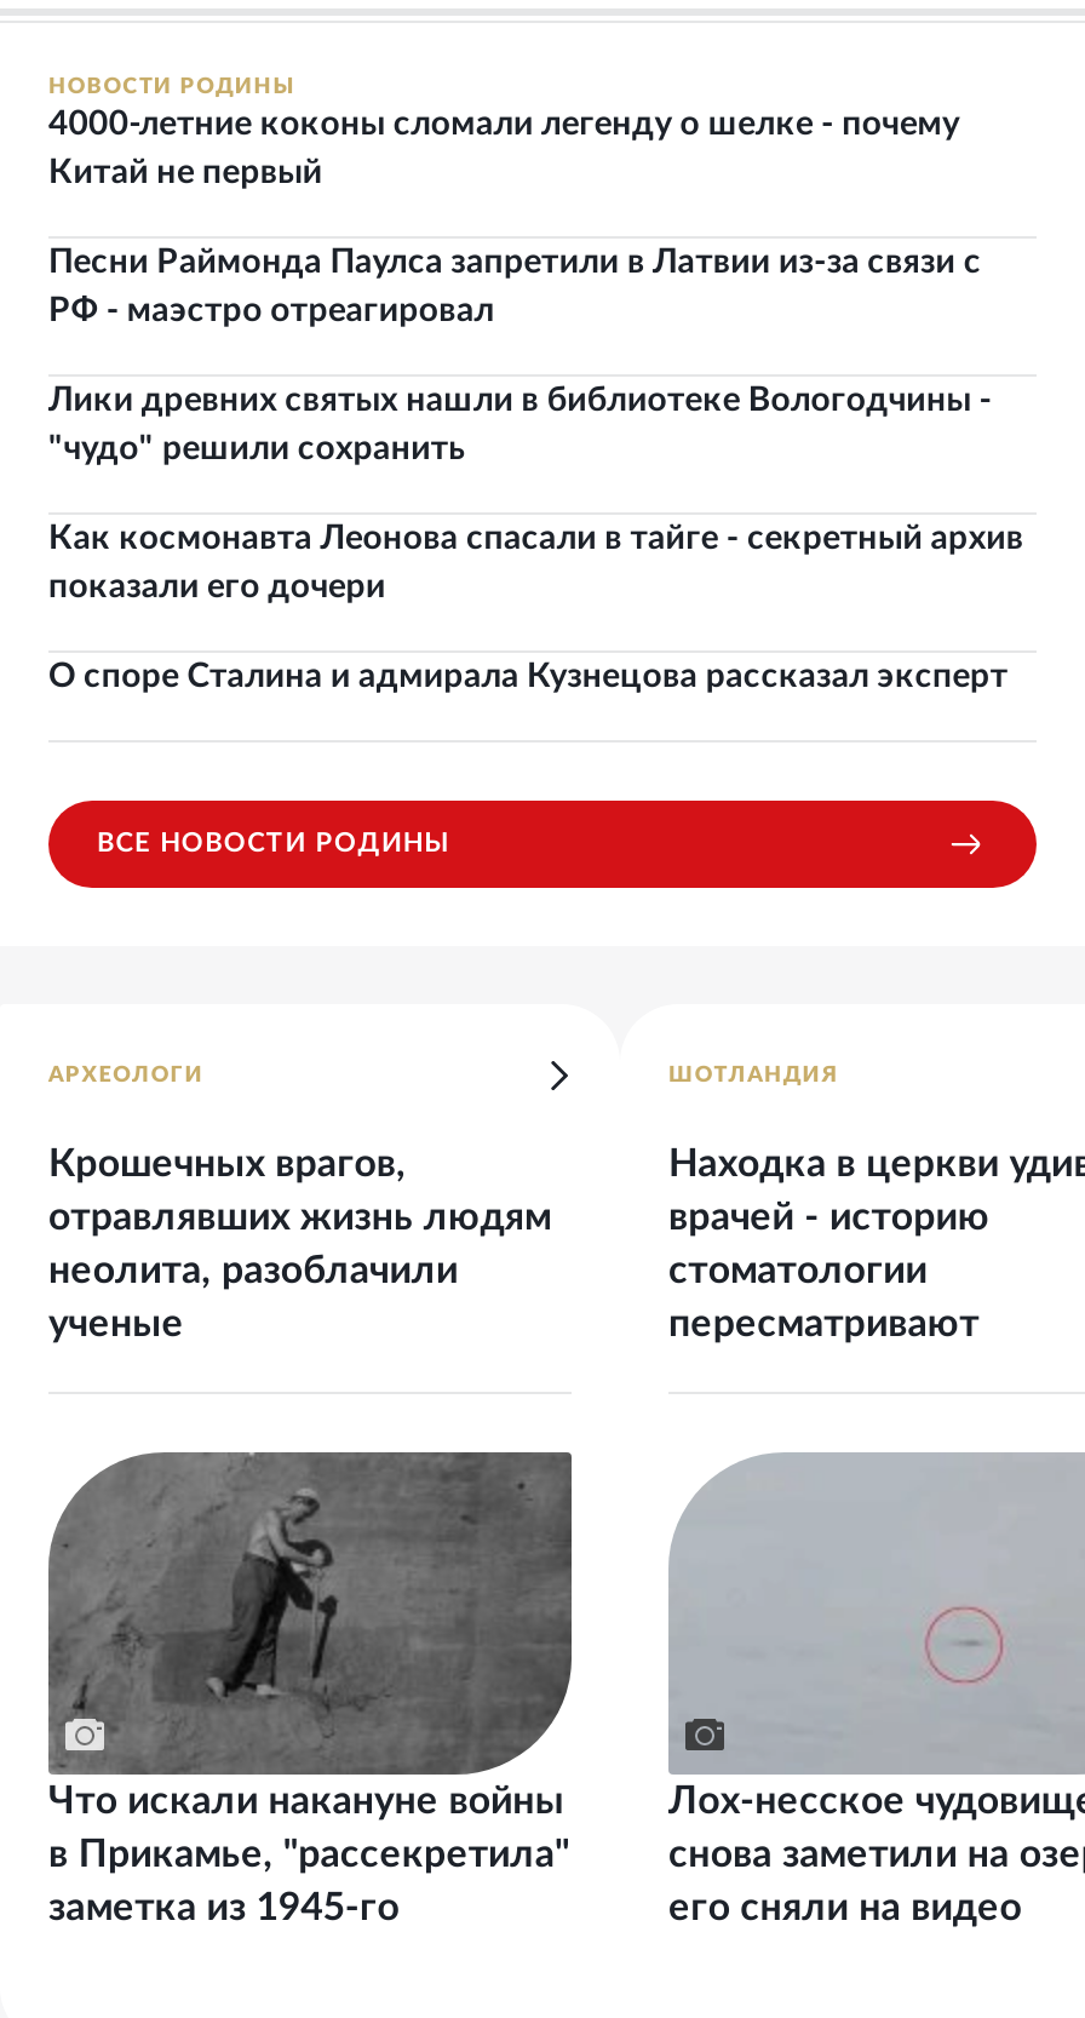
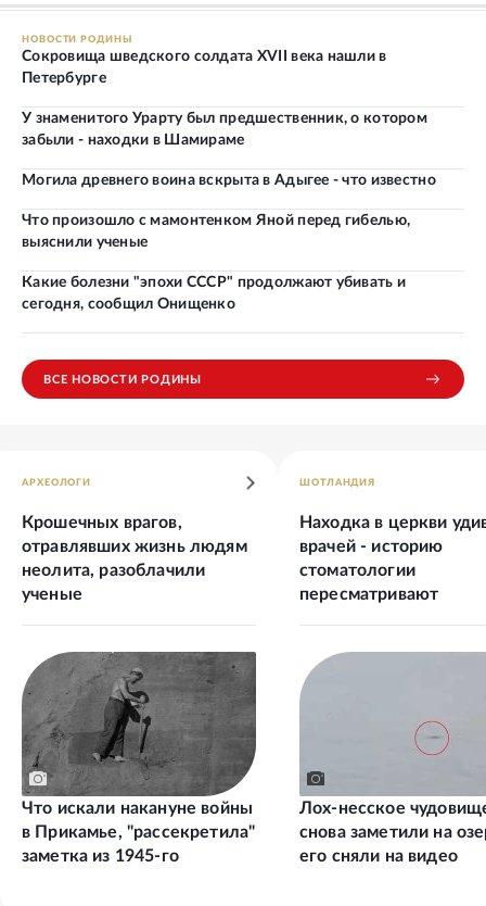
[48,108,960,190] 4000‑летние коконы сломали легенду о шелке - почему | Китай не первый -> [22,49,387,86] Сокровища шведского солдата XVII века нашли в | Петербурге
[48,246,981,328] Песни Раймонда Паулса запретили в Латвии из‑за связи с | РФ - маэстро отреагировал -> [22,111,427,148] У знаменитого Урарту был предшественник, о котором | забыли - находки в Шамираме
[48,384,992,466] Лики древних святых нашли в библиотеке Вологодчины - | "чудо" решили сохранить -> [22,173,436,188] Могила древнего воина вскрыта в Адыгее - что известно
[48,522,1024,604] Как космонавта Леонова спасали в тайге - секретный архив | показали его дочери -> [22,213,410,250] Что произошло с мамонтенком Яной перед гибелью, | выяснили ученые
[48,660,1008,694] О споре Сталина и адмирала Кузнецова рассказал эксперт -> [22,275,406,312] Какие болезни "эпохи СССР" продолжают убивать и | сегодня, сообщил Онищенко

